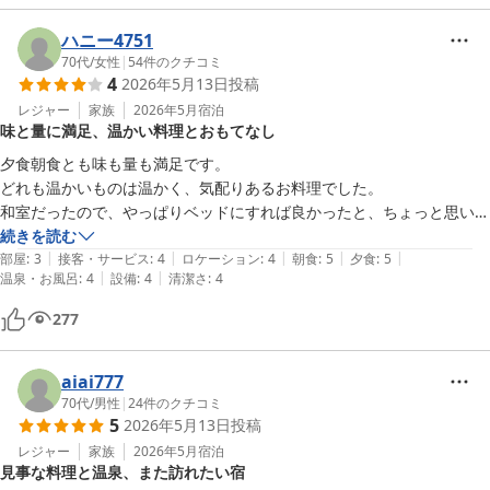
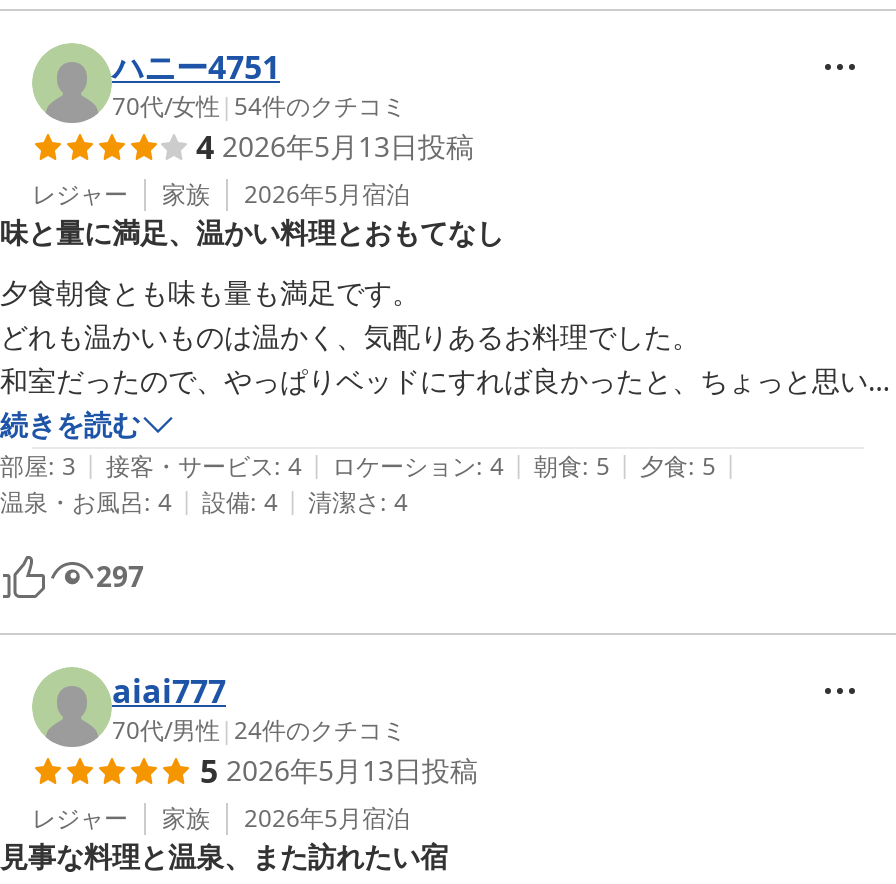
[52,308,79,329] 277 -> [96,557,144,595] 297

